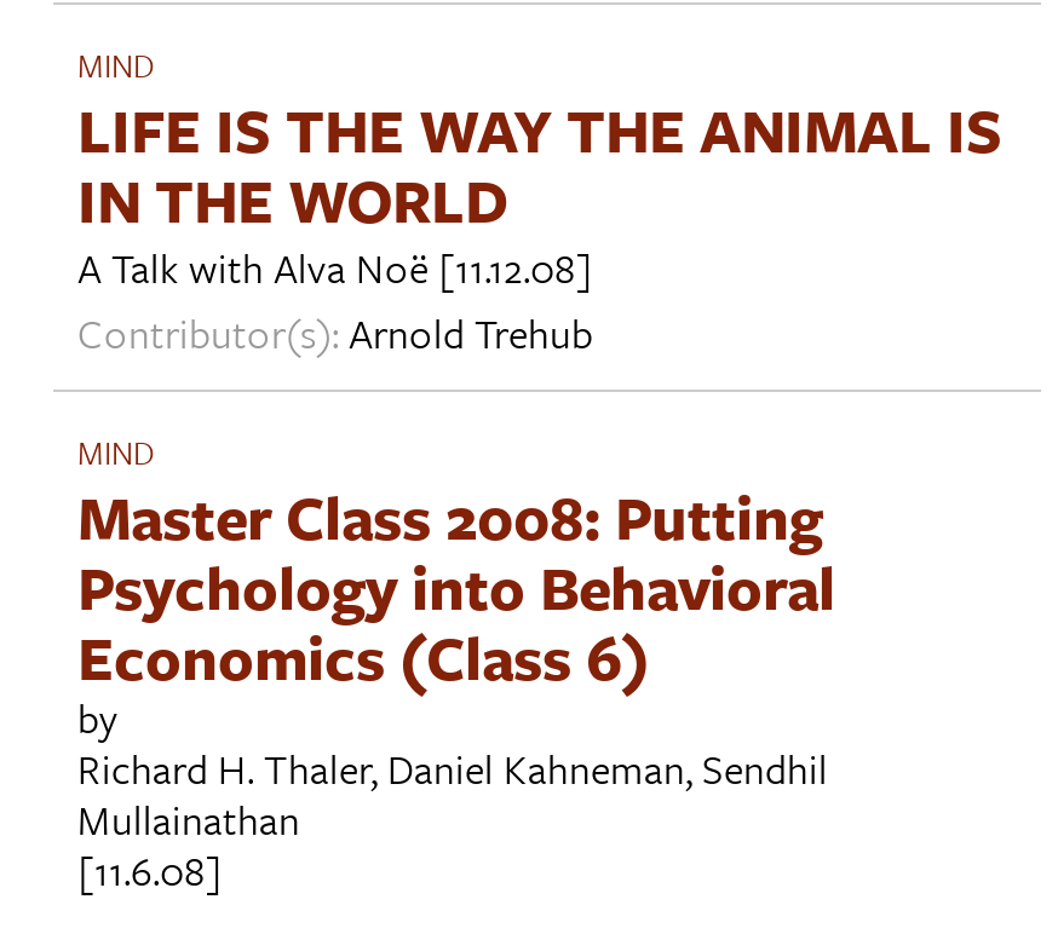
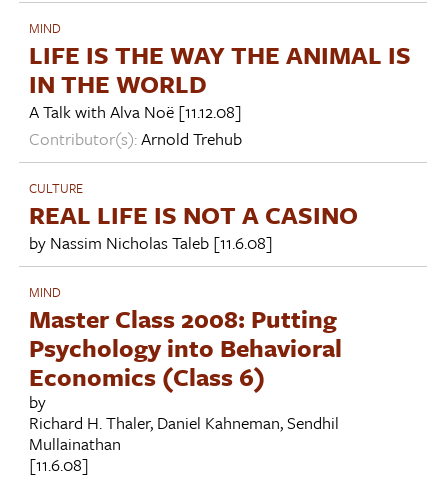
none -> [29,178,358,255] CULTURE | REAL LIFE IS NOT A CASINO | by Nassim Nicholas Taleb [11.6.08]

